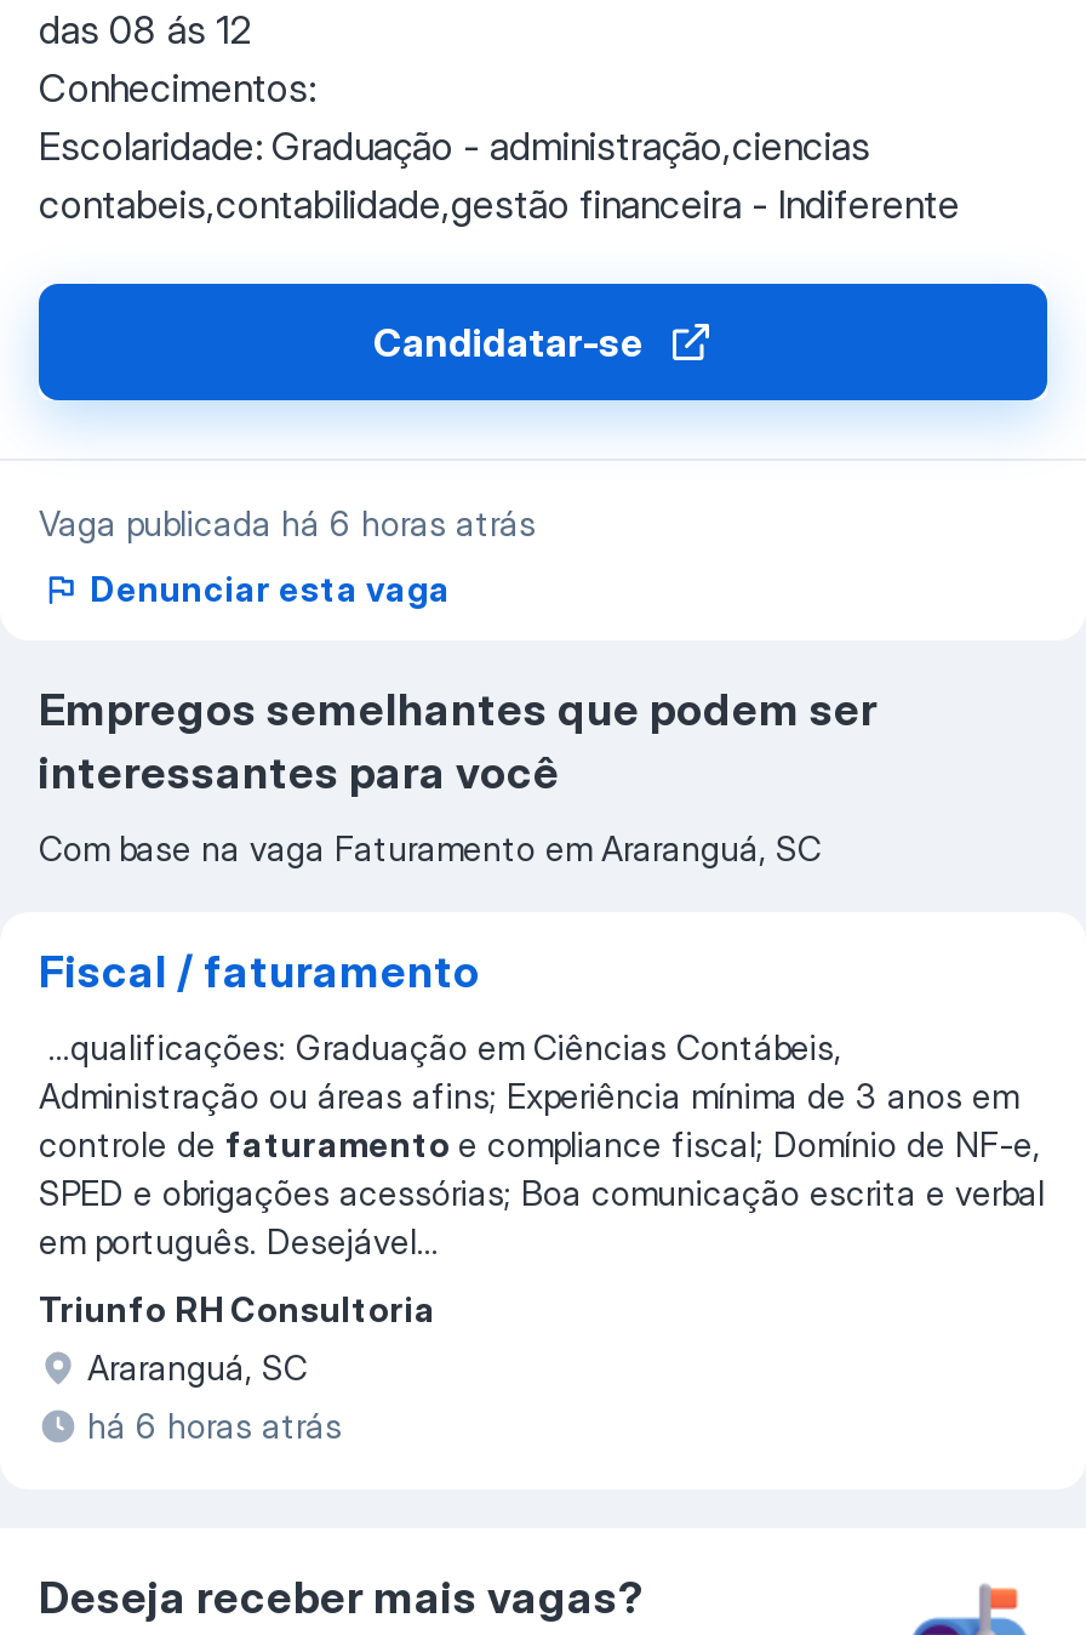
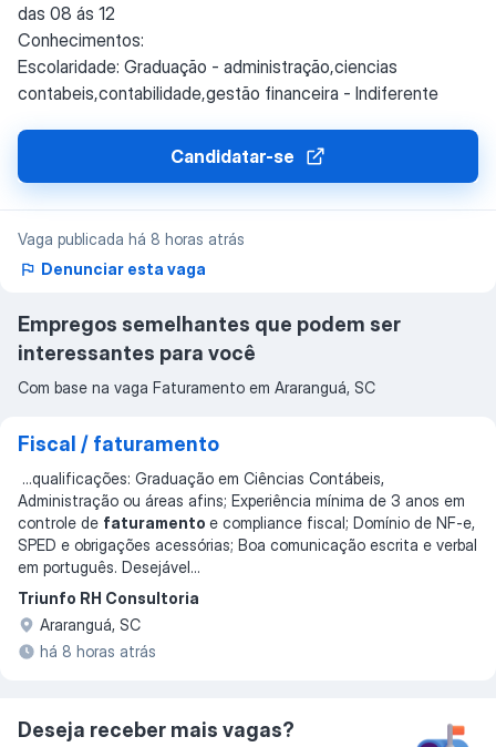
[39,502,536,543] Vaga publicada há 6 horas atrás -> [18,229,245,248] Vaga publicada há 8 horas atrás
[87,1405,342,1446] há 6 horas atrás -> [40,642,156,661] há 8 horas atrás

